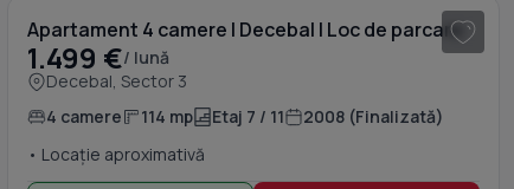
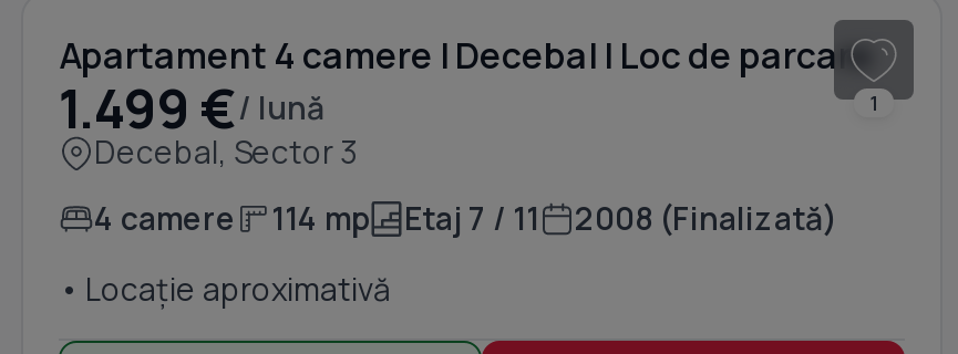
none -> [869,88,878,117] 1

